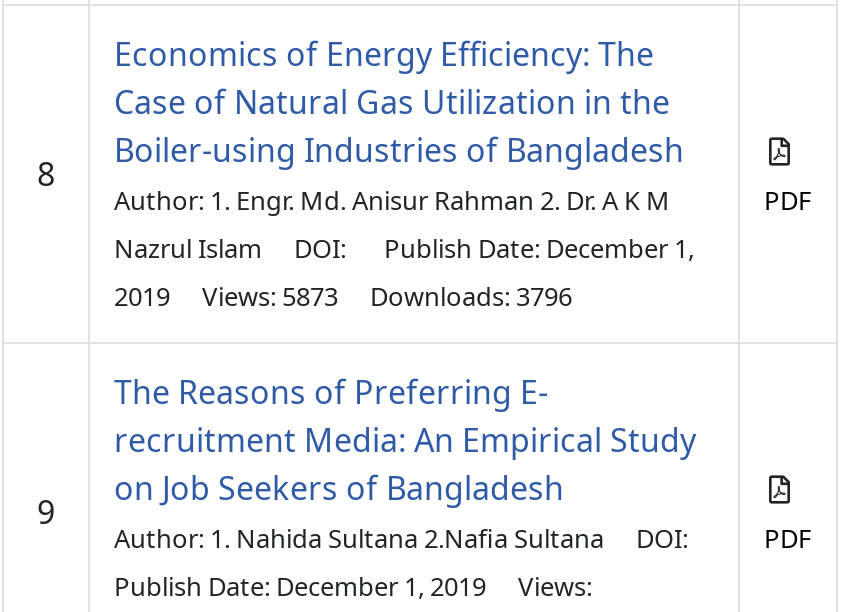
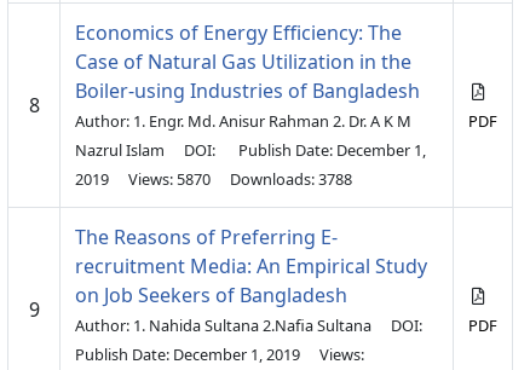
[202,278,338,314] Views: 5873 -> [128,168,211,190] Views: 5870
[370,278,572,314] Downloads: 3796 -> [230,168,352,190] Downloads: 3788

